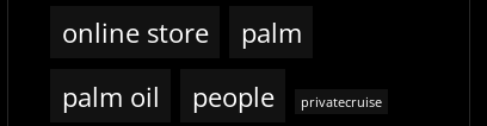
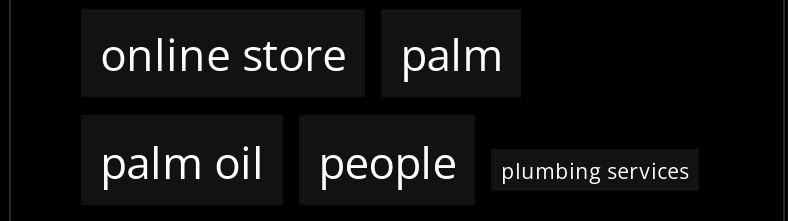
[301,94,382,110] privatecruise -> [501,156,689,184] plumbing services

